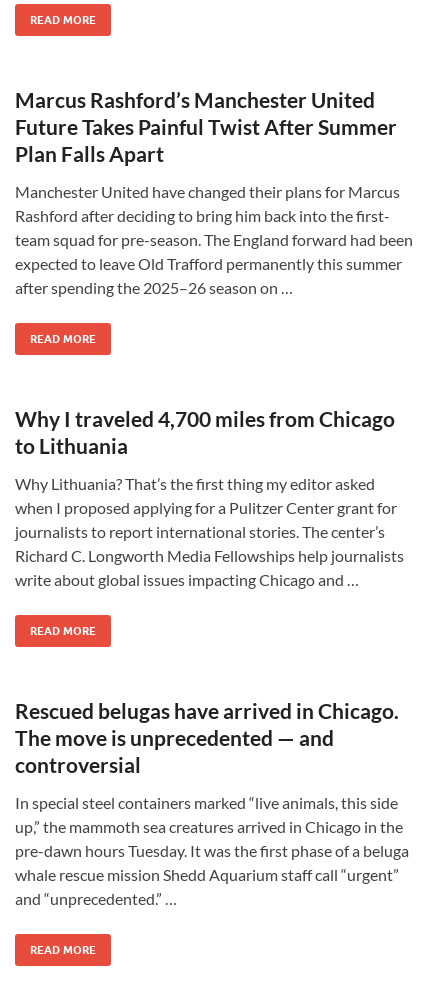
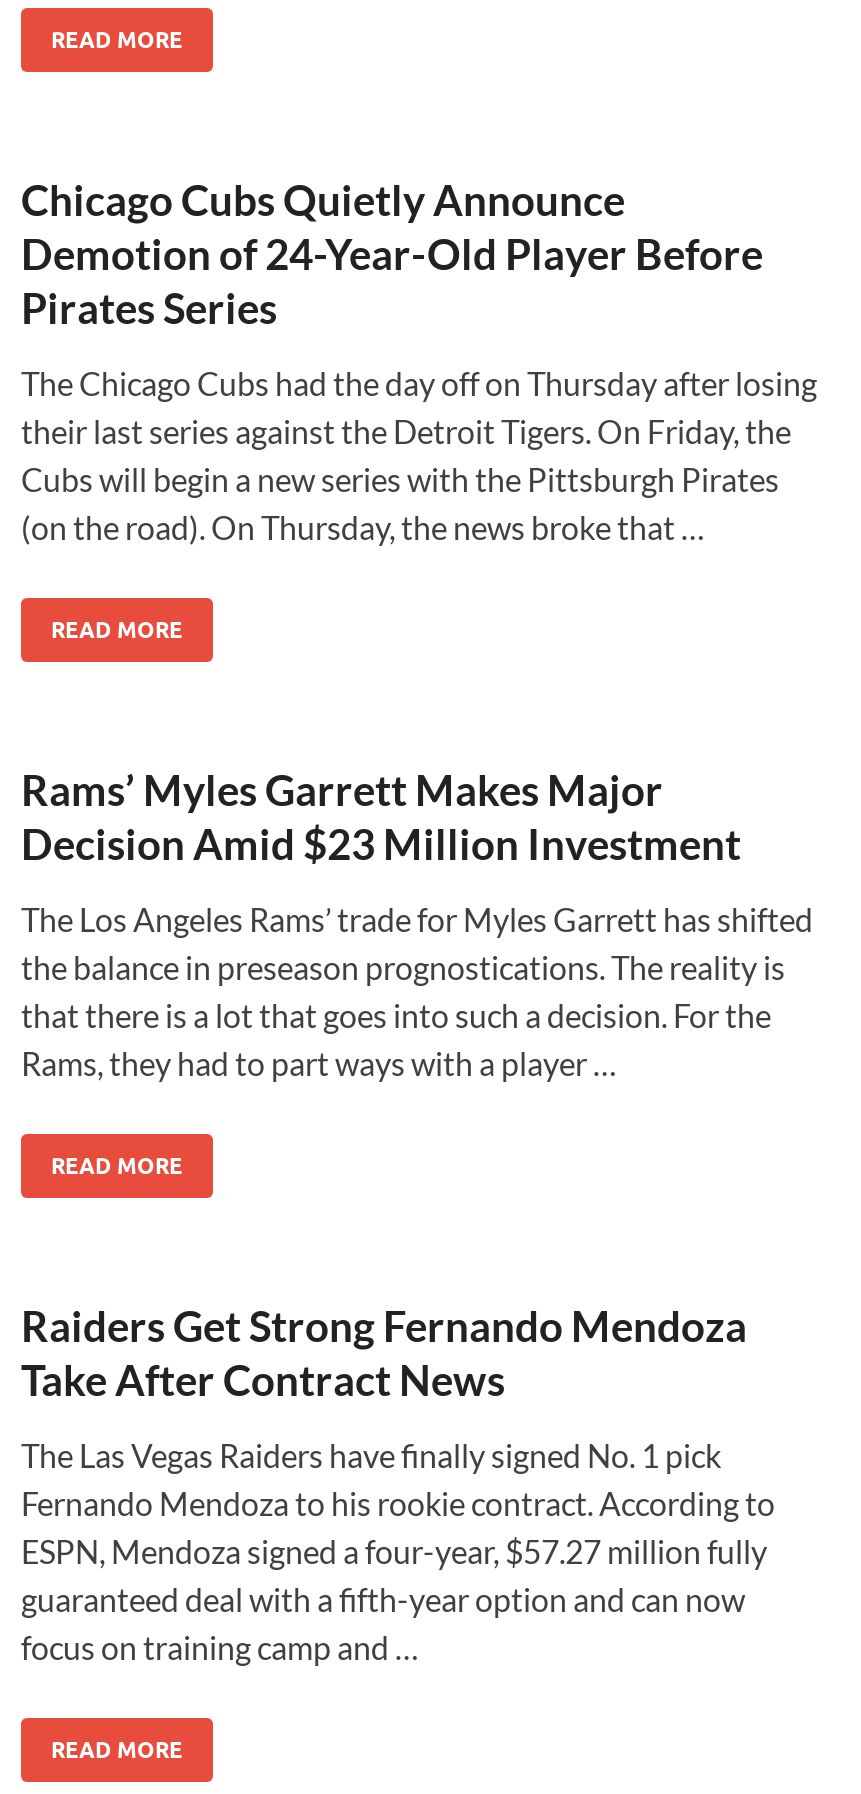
[15,87,397,166] Marcus Rashford’s Manchester United | Future Takes Painful Twist After Summer | Plan Falls Apart -> [21,174,763,332] Chicago Cubs Quietly Announce | Demotion of 24-Year-Old Player Before | Pirates Series
[15,182,413,297] Manchester United have changed their plans for Marcus | Rashford after deciding to bring him back into the first- | team squad for pre-season. The England forward had been | expected to leave Old Trafford permanently this summer | after spending the 2025–26 season on … -> [21,364,817,546] The Chicago Cubs had the day off on Thursday after losing | their last series against the Detroit Tigers. On Friday, the | Cubs will begin a new series with the Pittsburgh Pirates | (on the road). On Thursday, the news broke that …
[15,406,395,458] Why I traveled 4,700 miles from Chicago | to Lithuania -> [21,764,741,868] Rams’ Myles Garrett Makes Major | Decision Amid $23 Million Investment
[15,474,404,589] Why Lithuania? That’s the first thing my editor asked | when I proposed applying for a Pulitzer Center grant for | journalists to report international stories. The center’s | Richard C. Longworth Media Fellowships help journalists | write about global issues impacting Chicago and … -> [21,900,813,1082] The Los Angeles Rams’ trade for Myles Garrett has shifted | the balance in preseason prognostications. The reality is | that there is a lot that goes into such a decision. For the | Rams, they had to part ways with a player …
[15,698,399,777] Rescued belugas have arrived in Chicago. | The move is unprecedented — and | controversial -> [21,1300,747,1404] Raiders Get Strong Fernando Mendoza | Take After Contract News
[15,793,409,908] In special steel containers marked “live animals, this side | up,” the mammoth sea creatures arrived in Chicago in the | pre-dawn hours Tuesday. It was the first phase of a beluga | whale rescue mission Shedd Aquarium staff call “urgent” | and “unprecedented.” … -> [21,1436,775,1666] The Las Vegas Raiders have finally signed No. 1 pick | Fernando Mendoza to his rookie contract. According to | ESPN, Mendoza signed a four-year, $57.27 million fully | guaranteed deal with a fifth-year option and can now | focus on training camp and …

